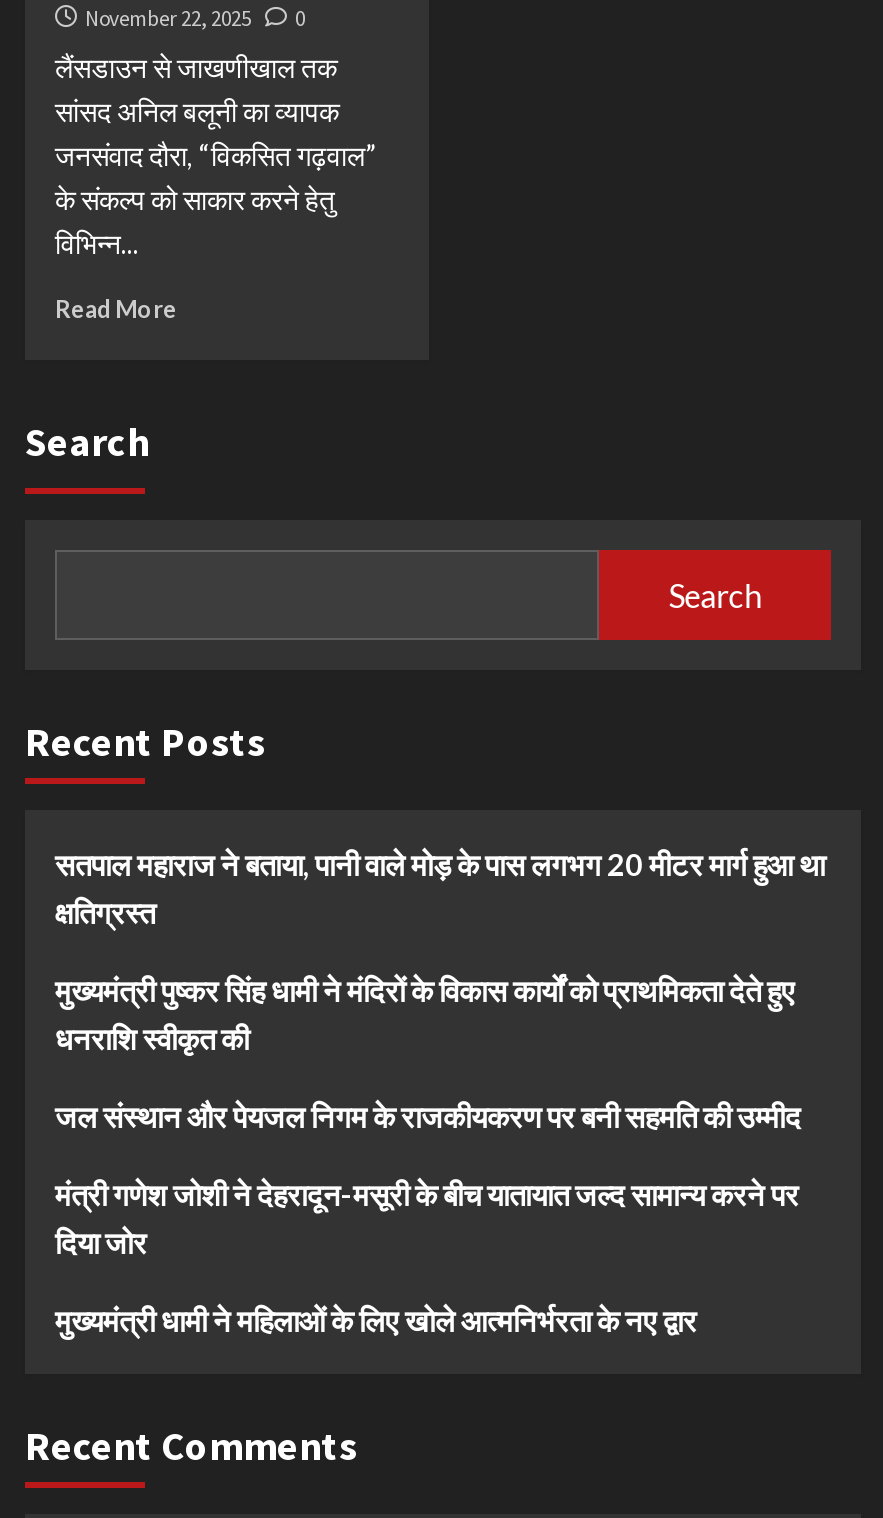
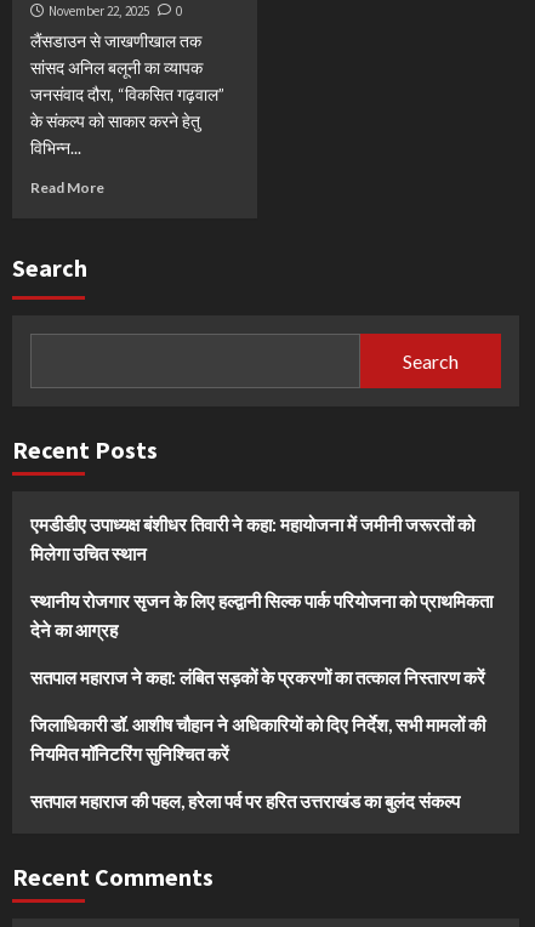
[55,846,825,930] सतपाल महाराज ने बताया, पानी वाले मोड़ के पास लगभग 20 मीटर मार्ग हुआ था | क्षतिग्रस्त -> [30,513,474,564] एमडीडीए उपाध्यक्ष बंशीधर तिवारी ने कहा: महायोजना में जमीनी जरूरतों को | मिलेगा उचित स्थान
[55,972,795,1056] मुख्यमंत्री पुष्कर सिंह धामी ने मंदिरों के विकास कार्यों को प्राथमिकता देते हुए | धनराशि स्वीकृत की -> [30,590,493,641] स्थानीय रोजगार सृजन के लिए हल्द्वानी सिल्क पार्क परियोजना को प्राथमिकता | देने का आग्रह
[55,1098,801,1134] जल संस्थान और पेयजल निगम के राजकीयकरण पर बनी सहमति की उम्मीद -> [30,666,485,688] सतपाल महाराज ने कहा: लंबित सड़कों के प्रकरणों का तत्काल निस्तारण करें
[55,1176,799,1260] मंत्री गणेश जोशी ने देहरादून-मसूरी के बीच यातायात जल्द सामान्य करने पर | दिया जोर -> [30,713,485,764] जिलाधिकारी डॉ. आशीष चौहान ने अधिकारियों को दिए निर्देश, सभी मामलों की | नियमित मॉनिटरिंग सुनिश्चित करें
[55,1302,697,1338] मुख्यमंत्री धामी ने महिलाओं के लिए खोले आत्मनिर्भरता के नए द्वार -> [30,790,460,812] सतपाल महाराज की पहल, हरेला पर्व पर हरित उत्तराखंड का बुलंद संकल्प

